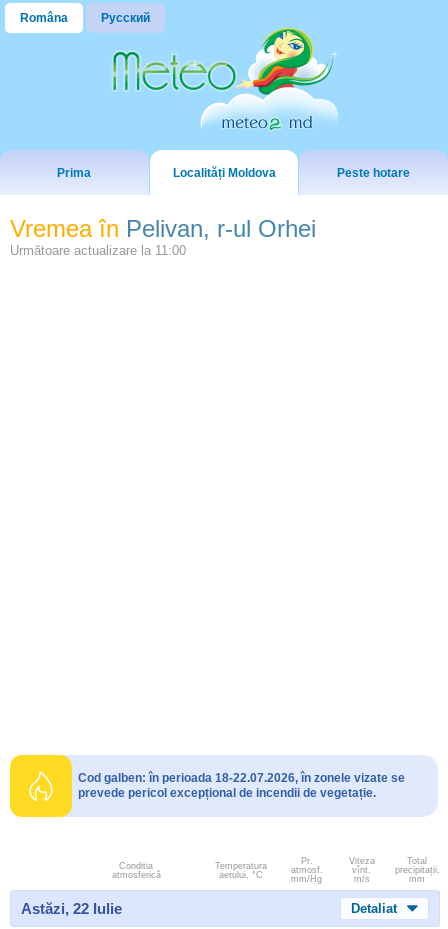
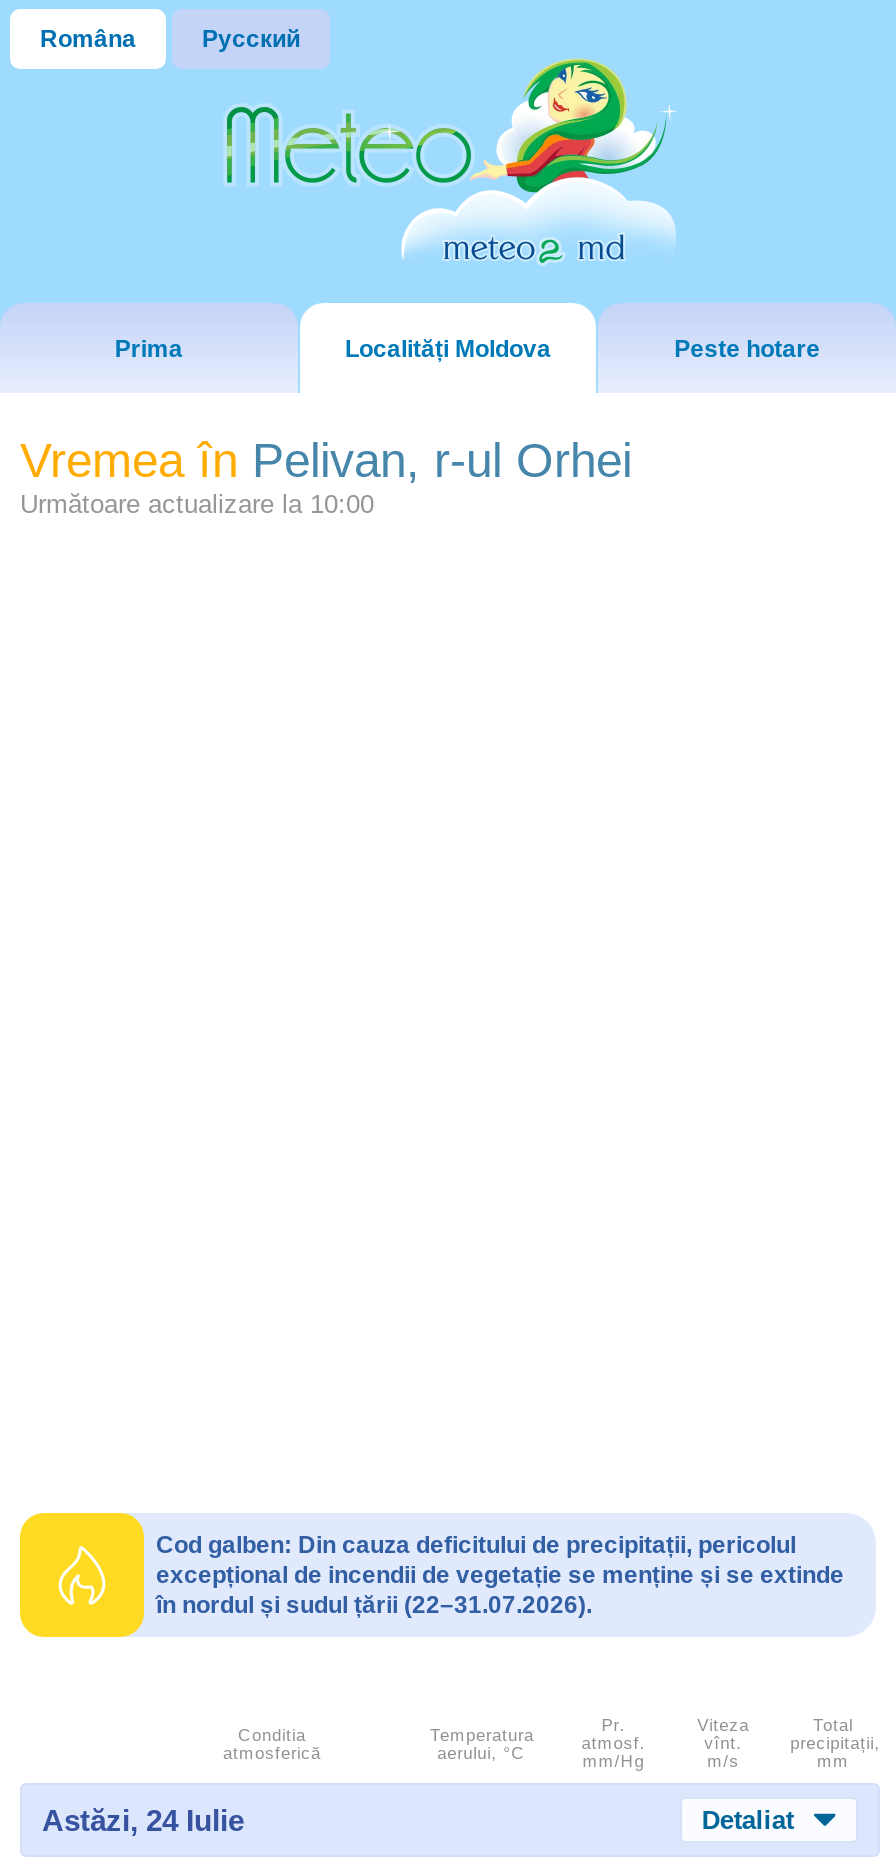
[10,243,186,258] Următoare actualizare la 11:00 -> [20,489,374,519] Următoare actualizare la 10:00
[78,771,405,800] Cod galben: în perioada 18-22.07.2026, în zonele vizate se | prevede pericol excepțional de incendii de vegetație. -> [156,1530,844,1618] Cod galben: Din cauza deficitului de precipitații, pericolul | excepțional de incendii de vegetație se menține și se extinde | în nordul și sudul țării (22–31.07.2026).
[21,900,122,917] Astăzi, 22 Iulie -> [42,1803,244,1837] Astăzi, 24 Iulie

